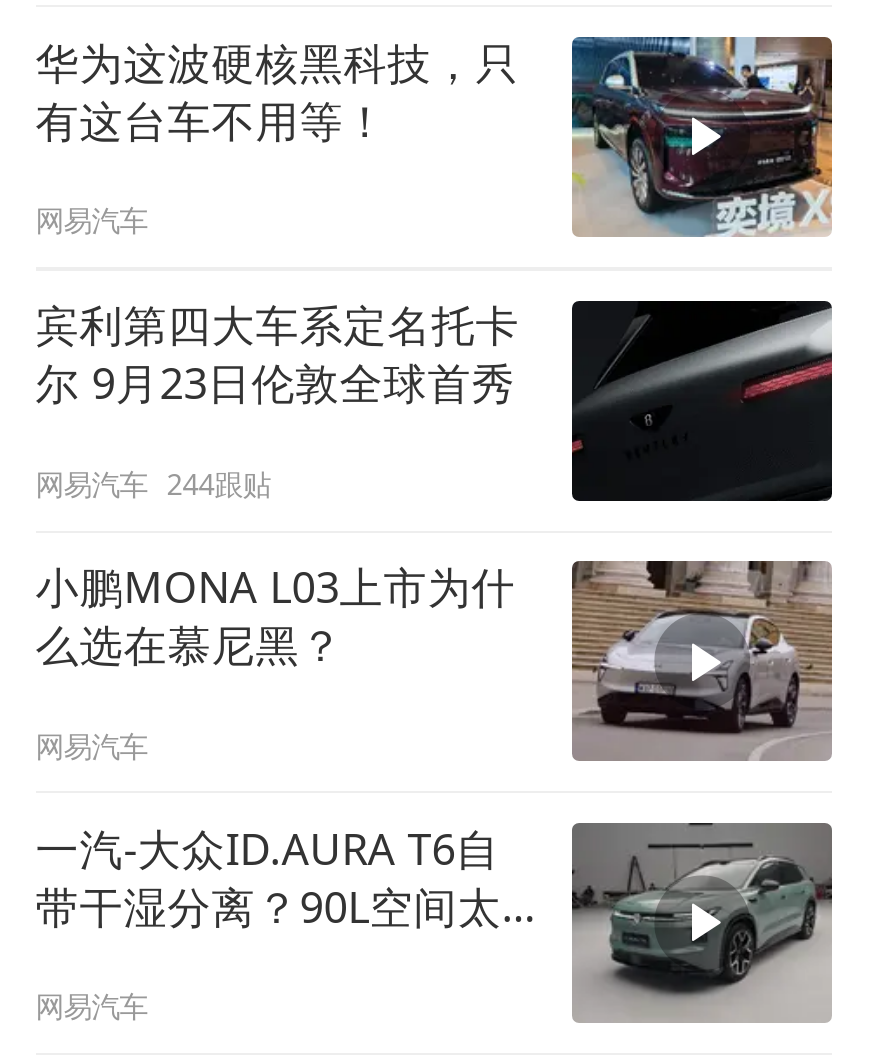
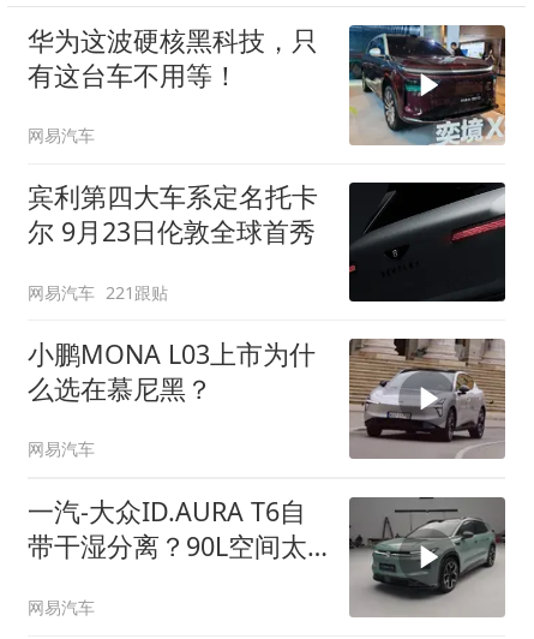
[35,464,271,502] 网易汽车 244跟贴 -> [27,281,168,304] 网易汽车 221跟贴

